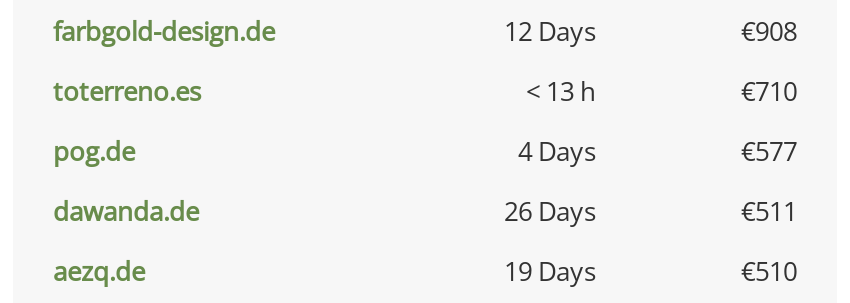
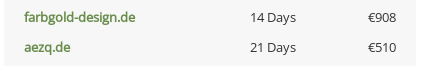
[504,13,596,49] 12 Days -> [249,8,295,26] 14 Days
[53,73,797,229] toterreno.es | < 13 h | €710 | pog.de | 4 Days | €577 | dawanda.de | 26 Days | €511 -> none
[504,253,596,289] 19 Days -> [249,38,295,56] 21 Days

